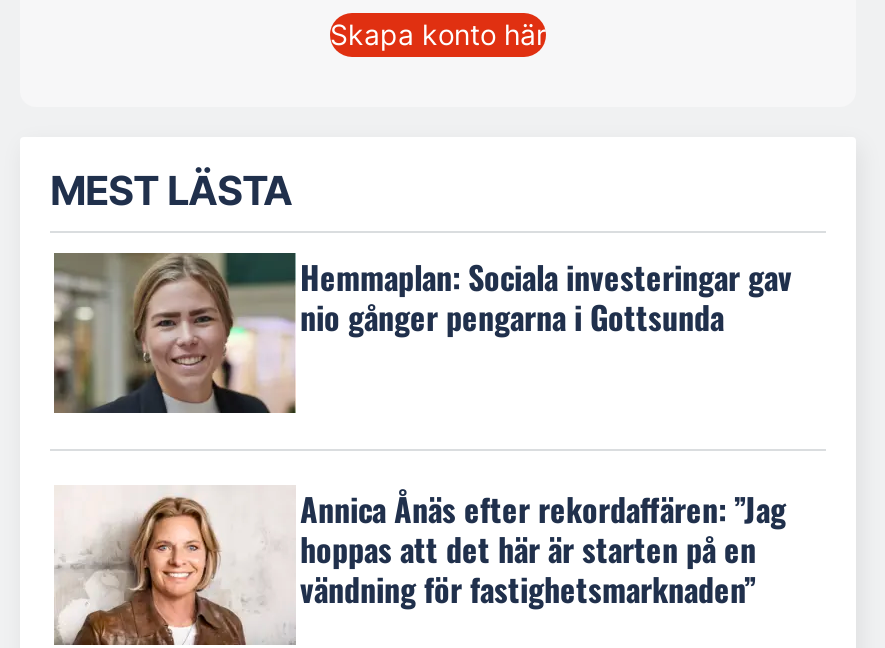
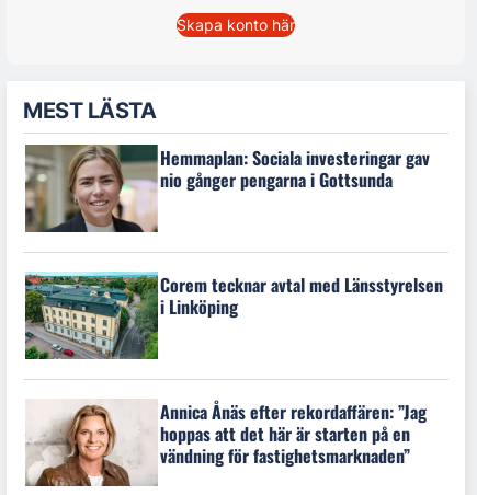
none -> [24,272,443,359] [image] | Corem tecknar avtal med Länsstyrelsen | i Linköping

